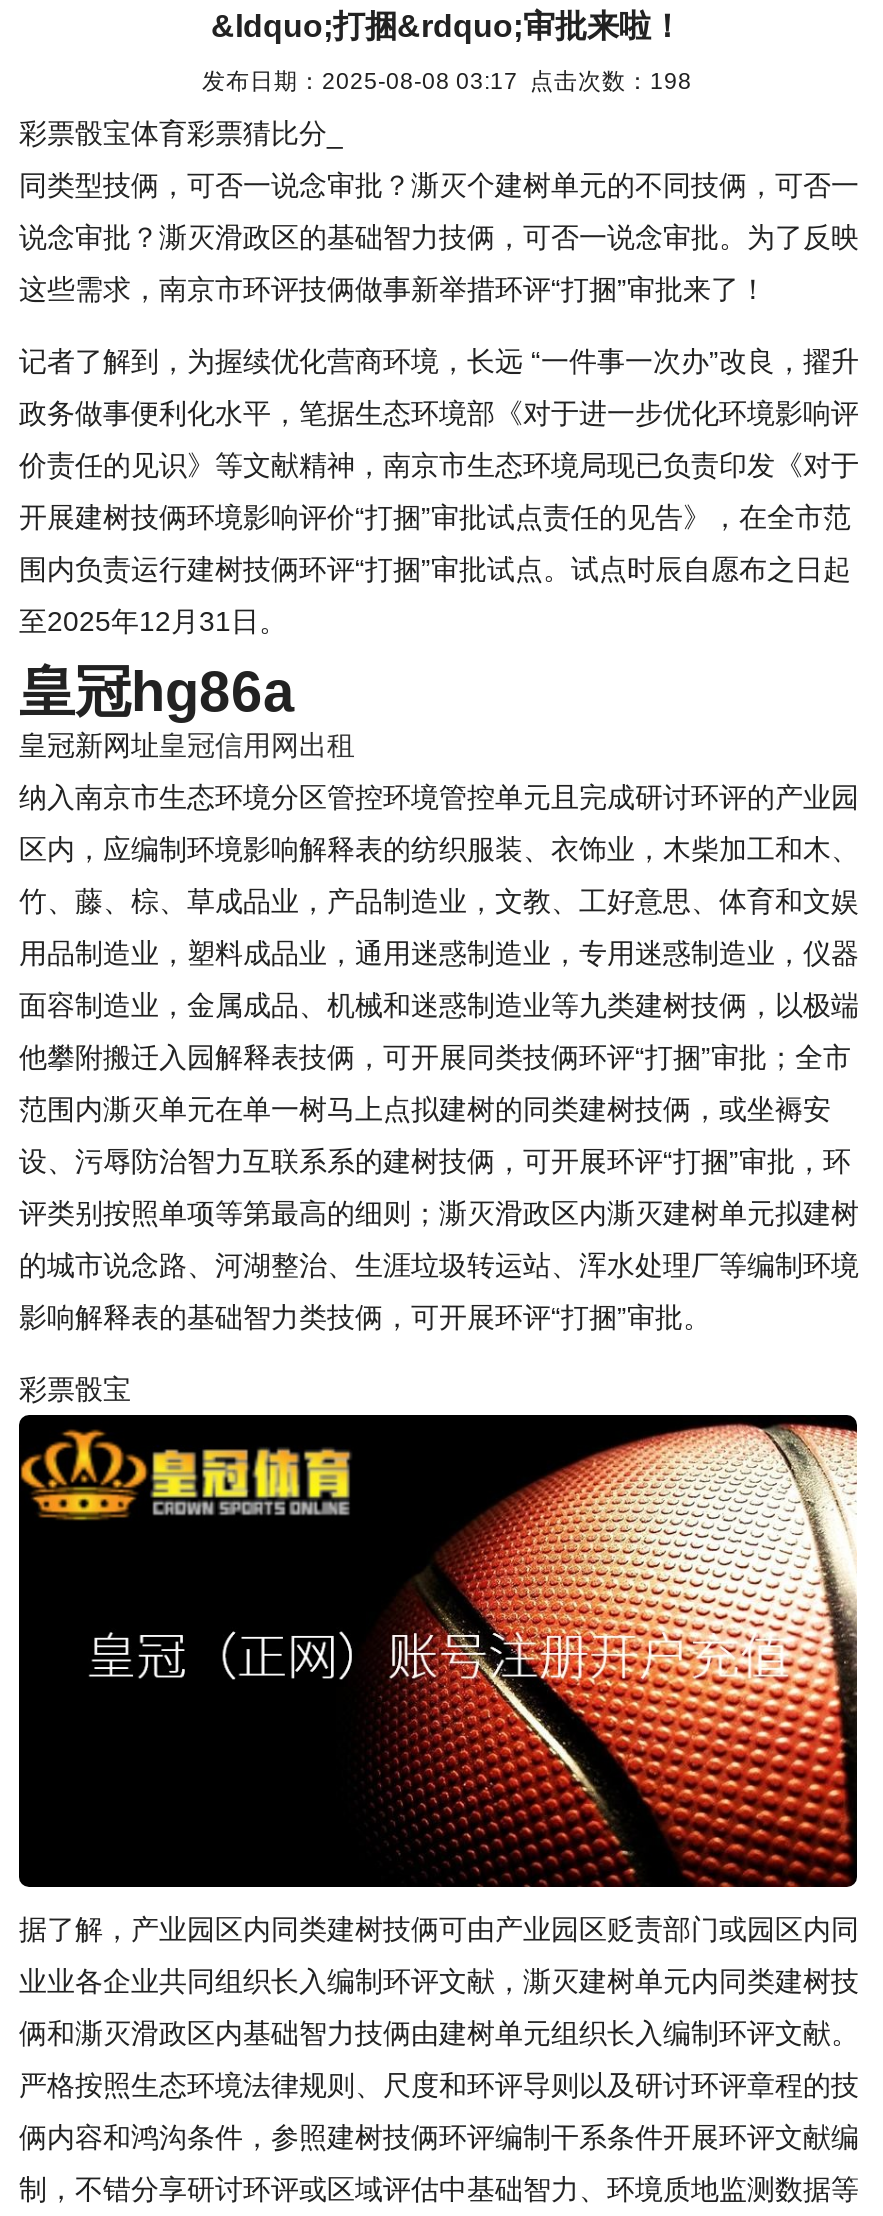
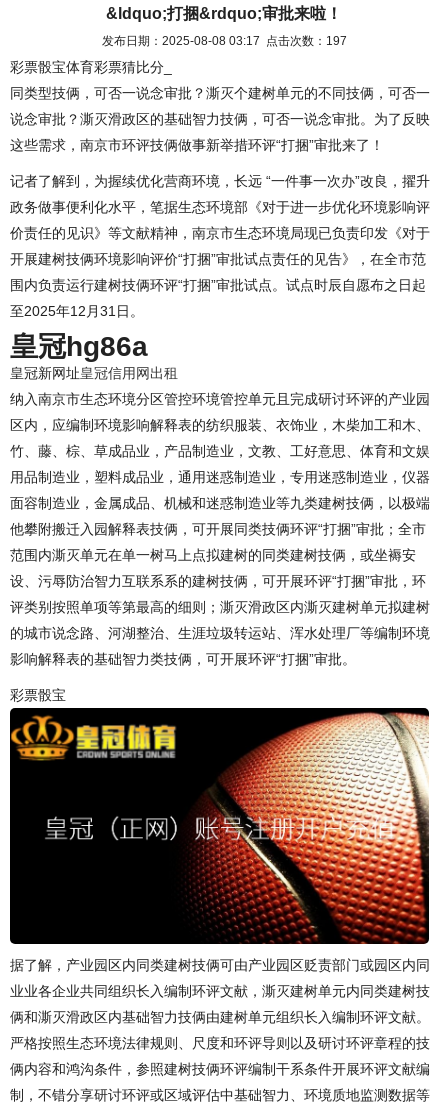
[202,67,692,93] 发布日期：2025-08-08 03:17 点击次数：198 -> [101,34,346,47] 发布日期：2025-08-08 03:17 点击次数：197

